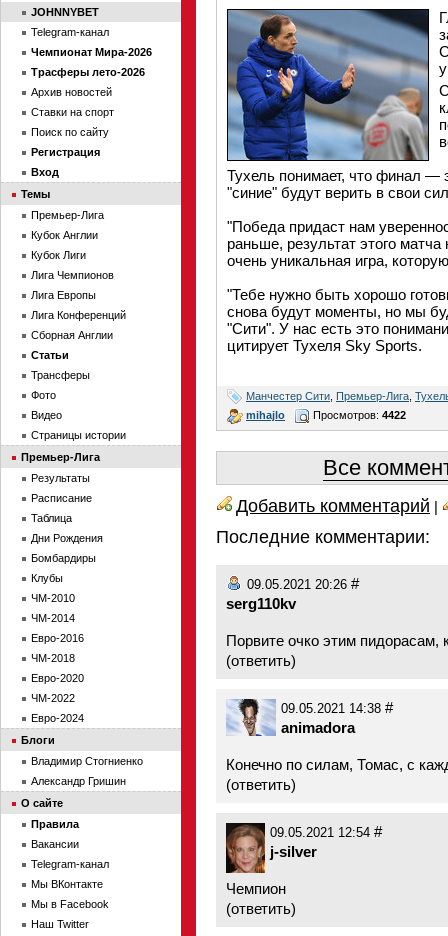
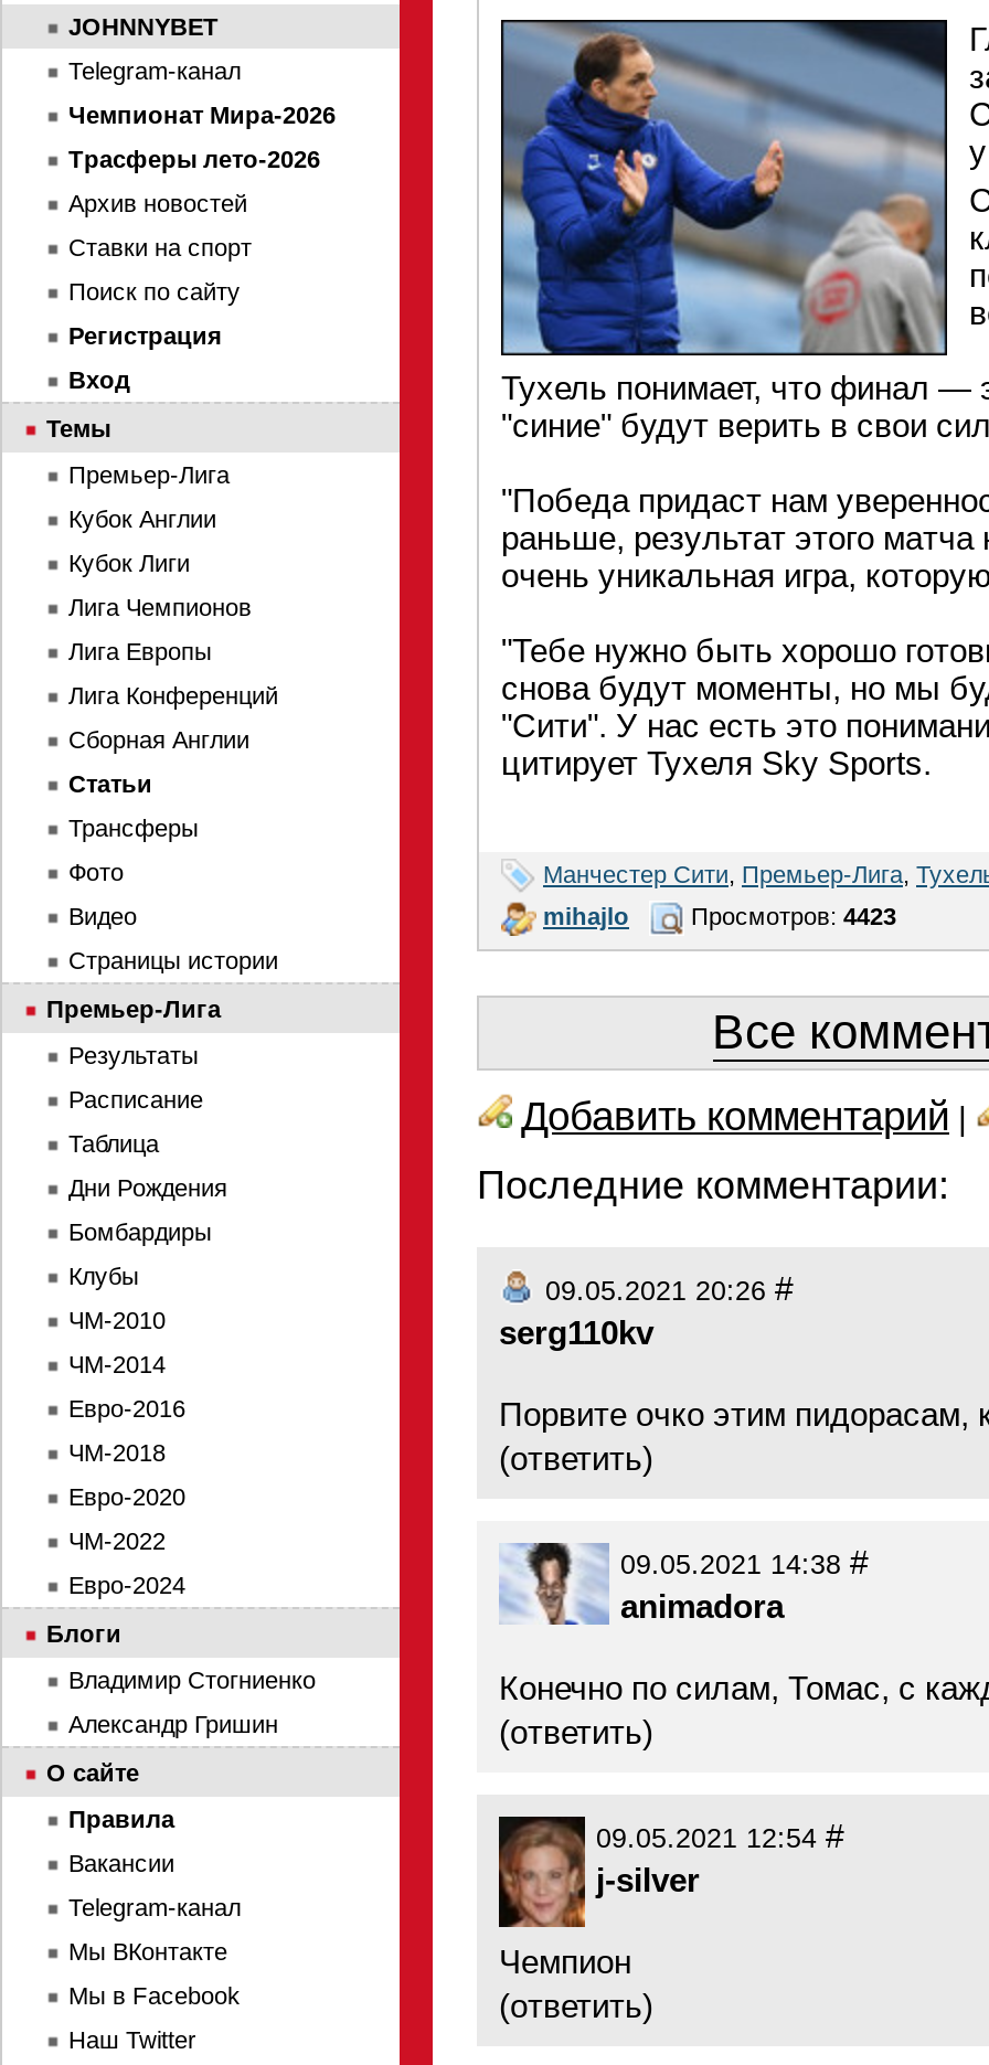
[310,409,406,421] Просмотров: 4422 -> [684,903,896,929] Просмотров: 4423

